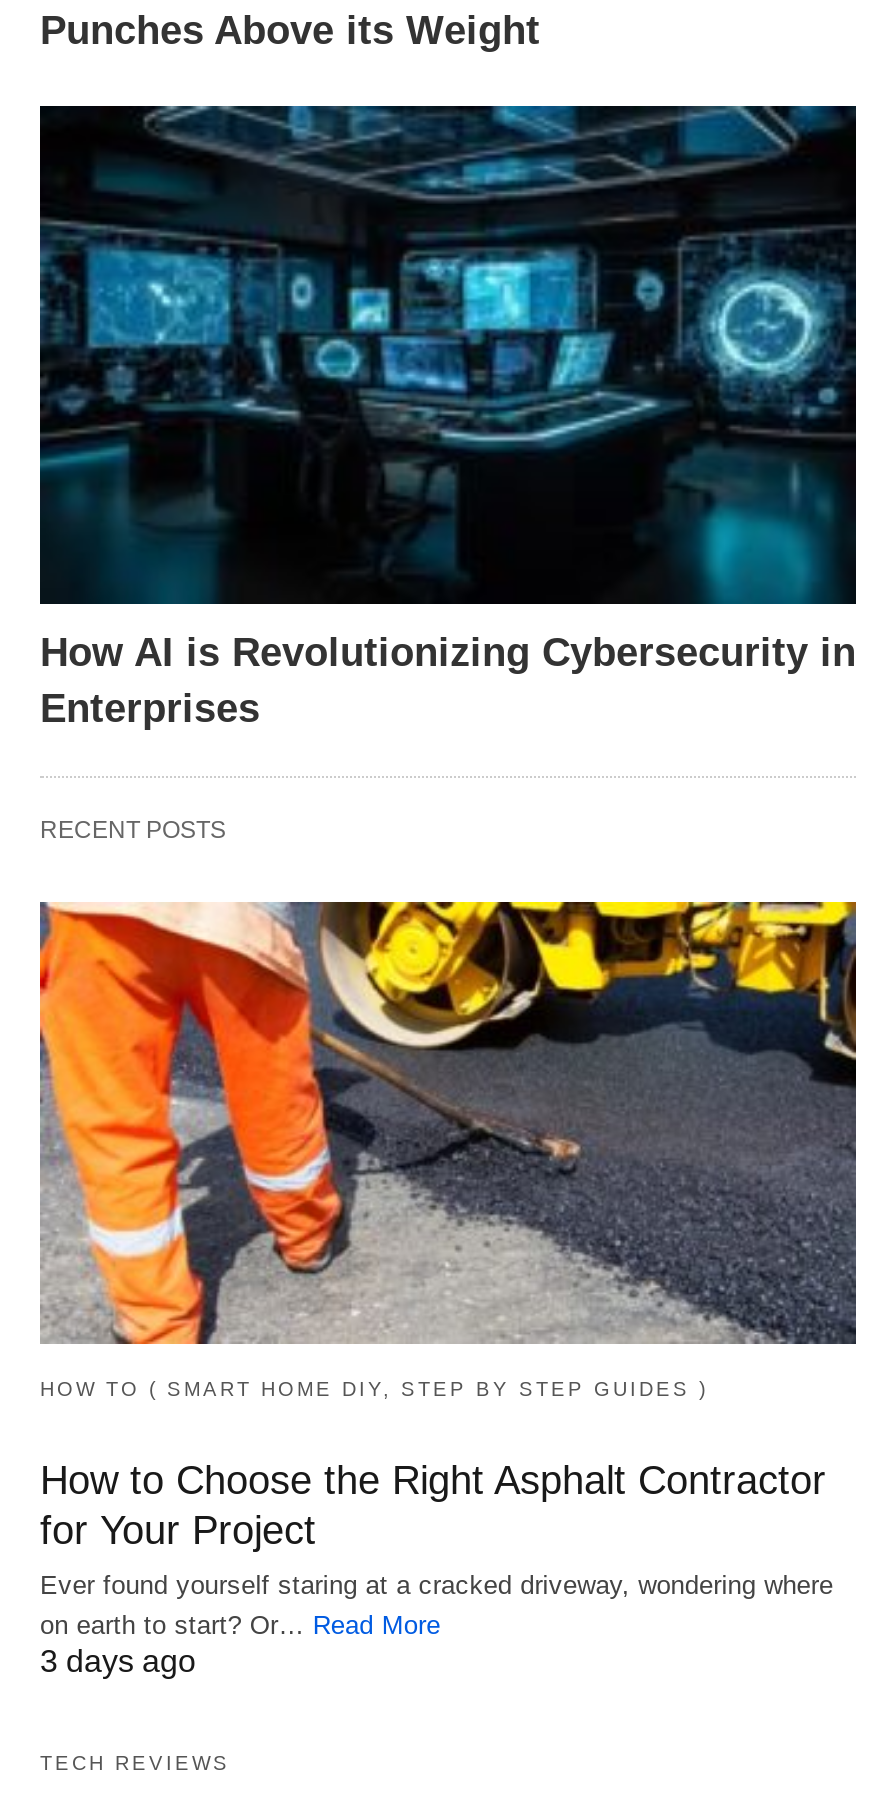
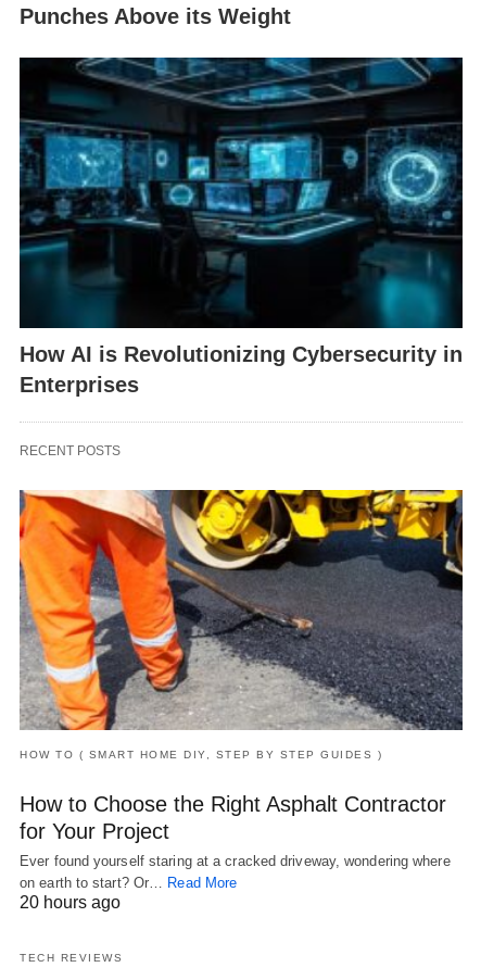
[40,1644,196,1678] 3 days ago -> [20,893,121,912] 20 hours ago

